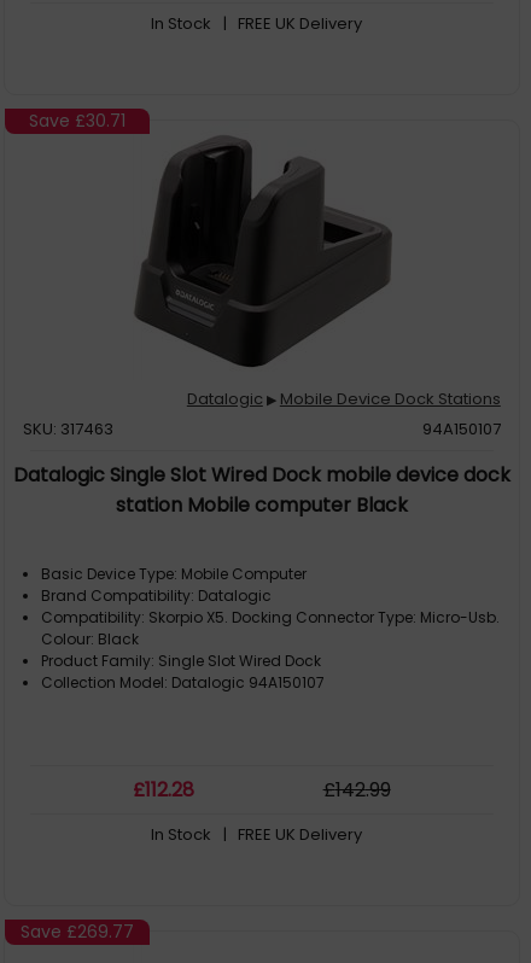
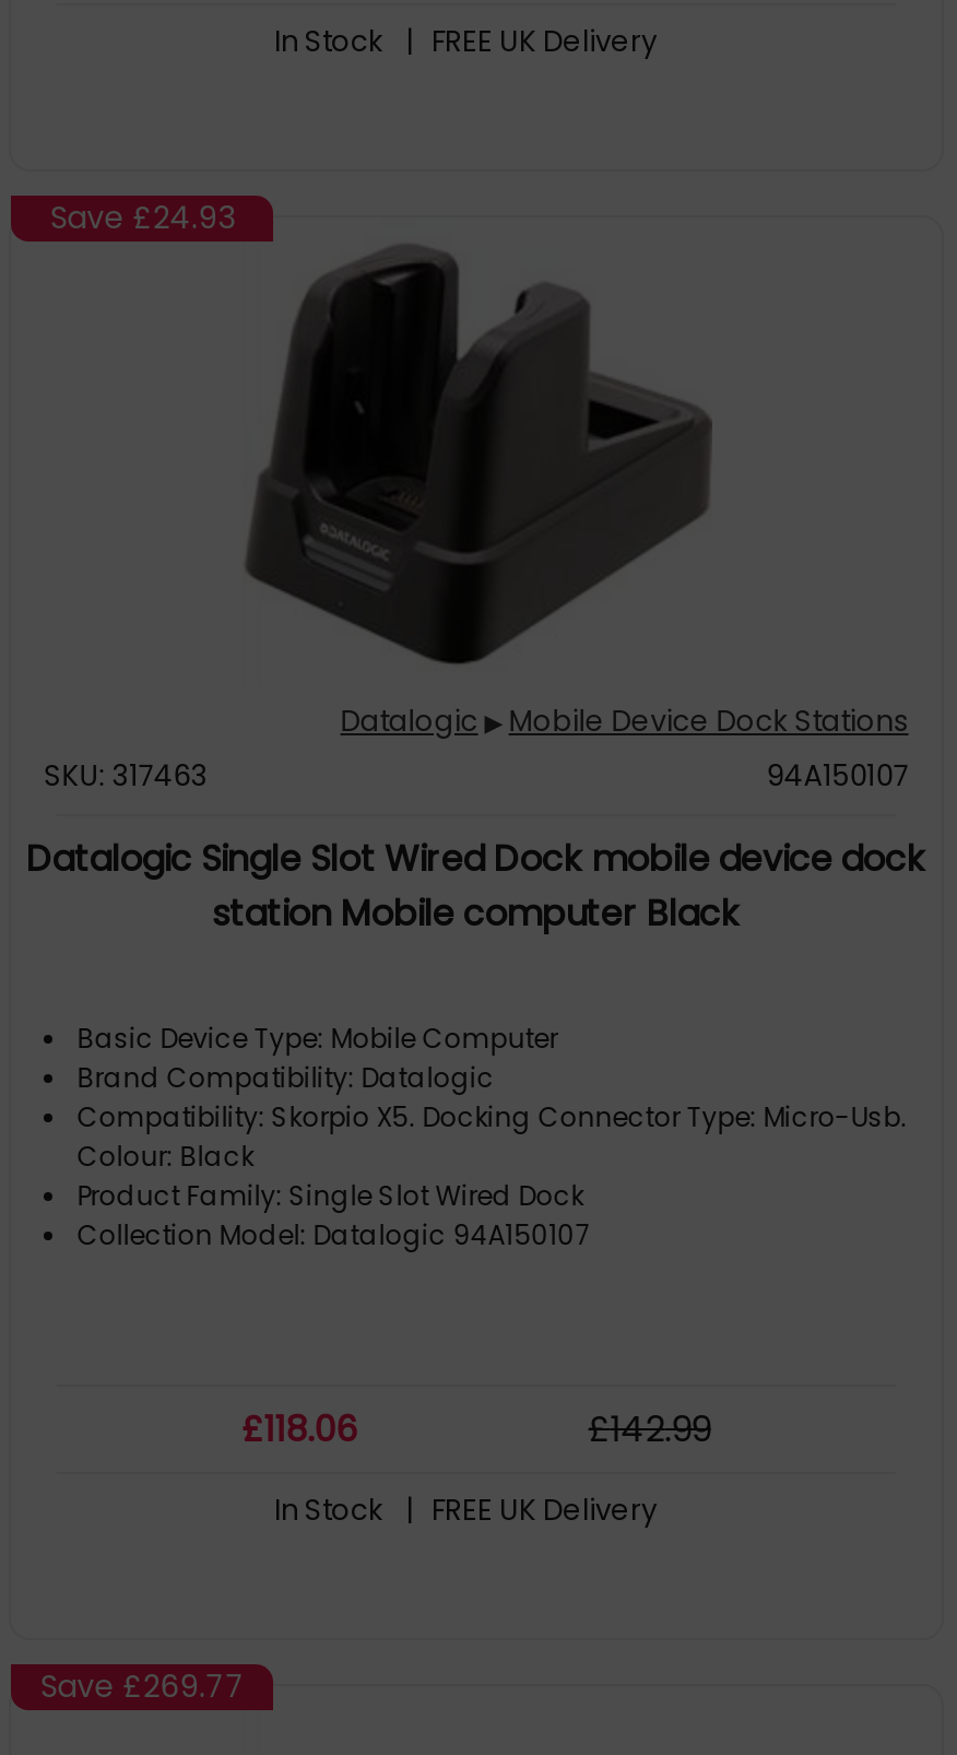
[29,109,126,133] Save£30.71 -> [50,196,235,239] Save£24.93
[133,776,195,804] £112.28 -> [242,1404,358,1454] £118.06

